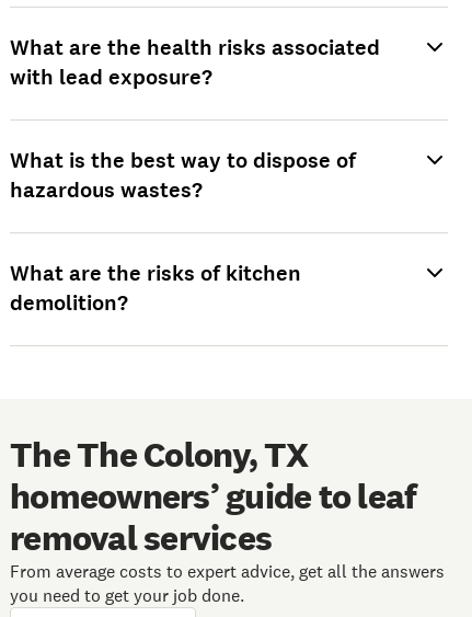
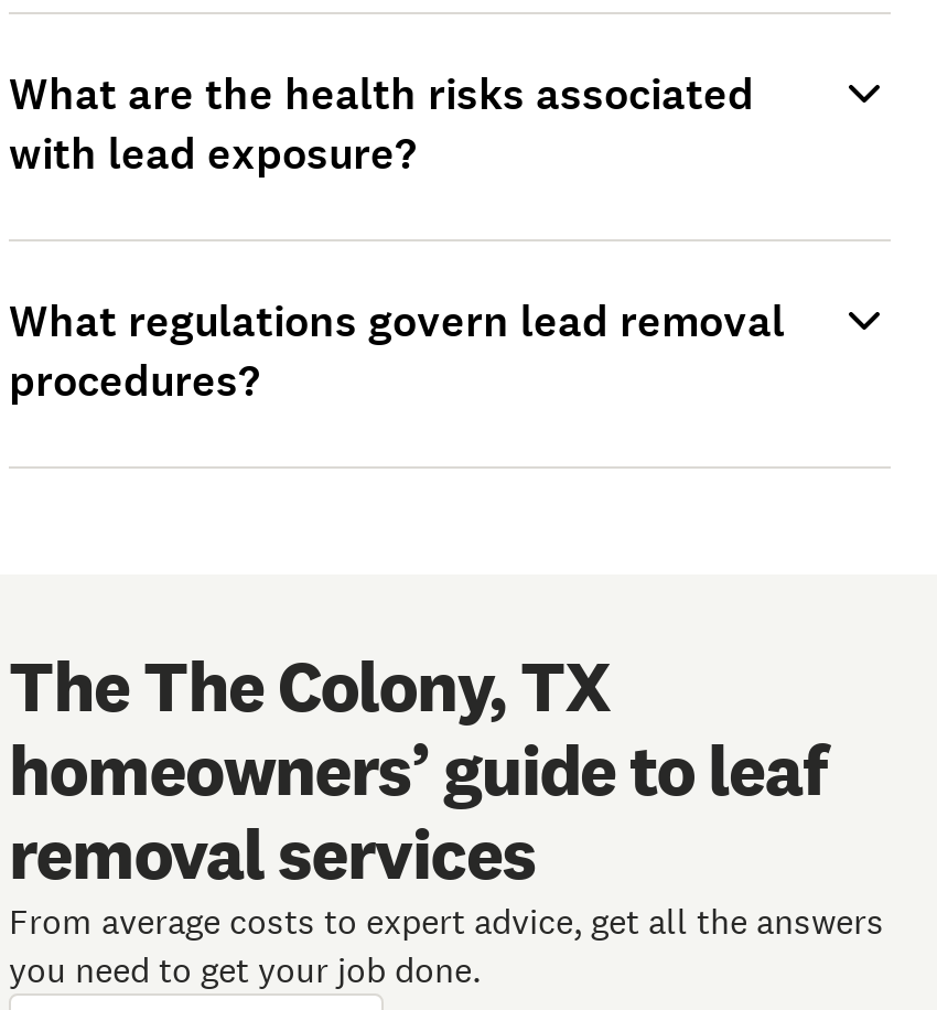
[10,147,356,318] What is the best way to dispose of | hazardous wastes? | What are the risks of kitchen | demolition? -> [9,294,785,411] What regulations govern lead removal | procedures?

